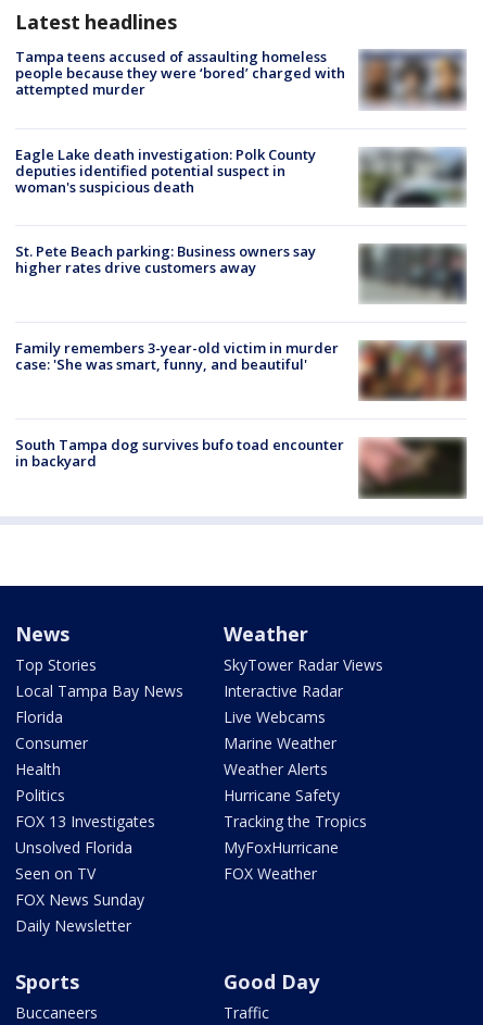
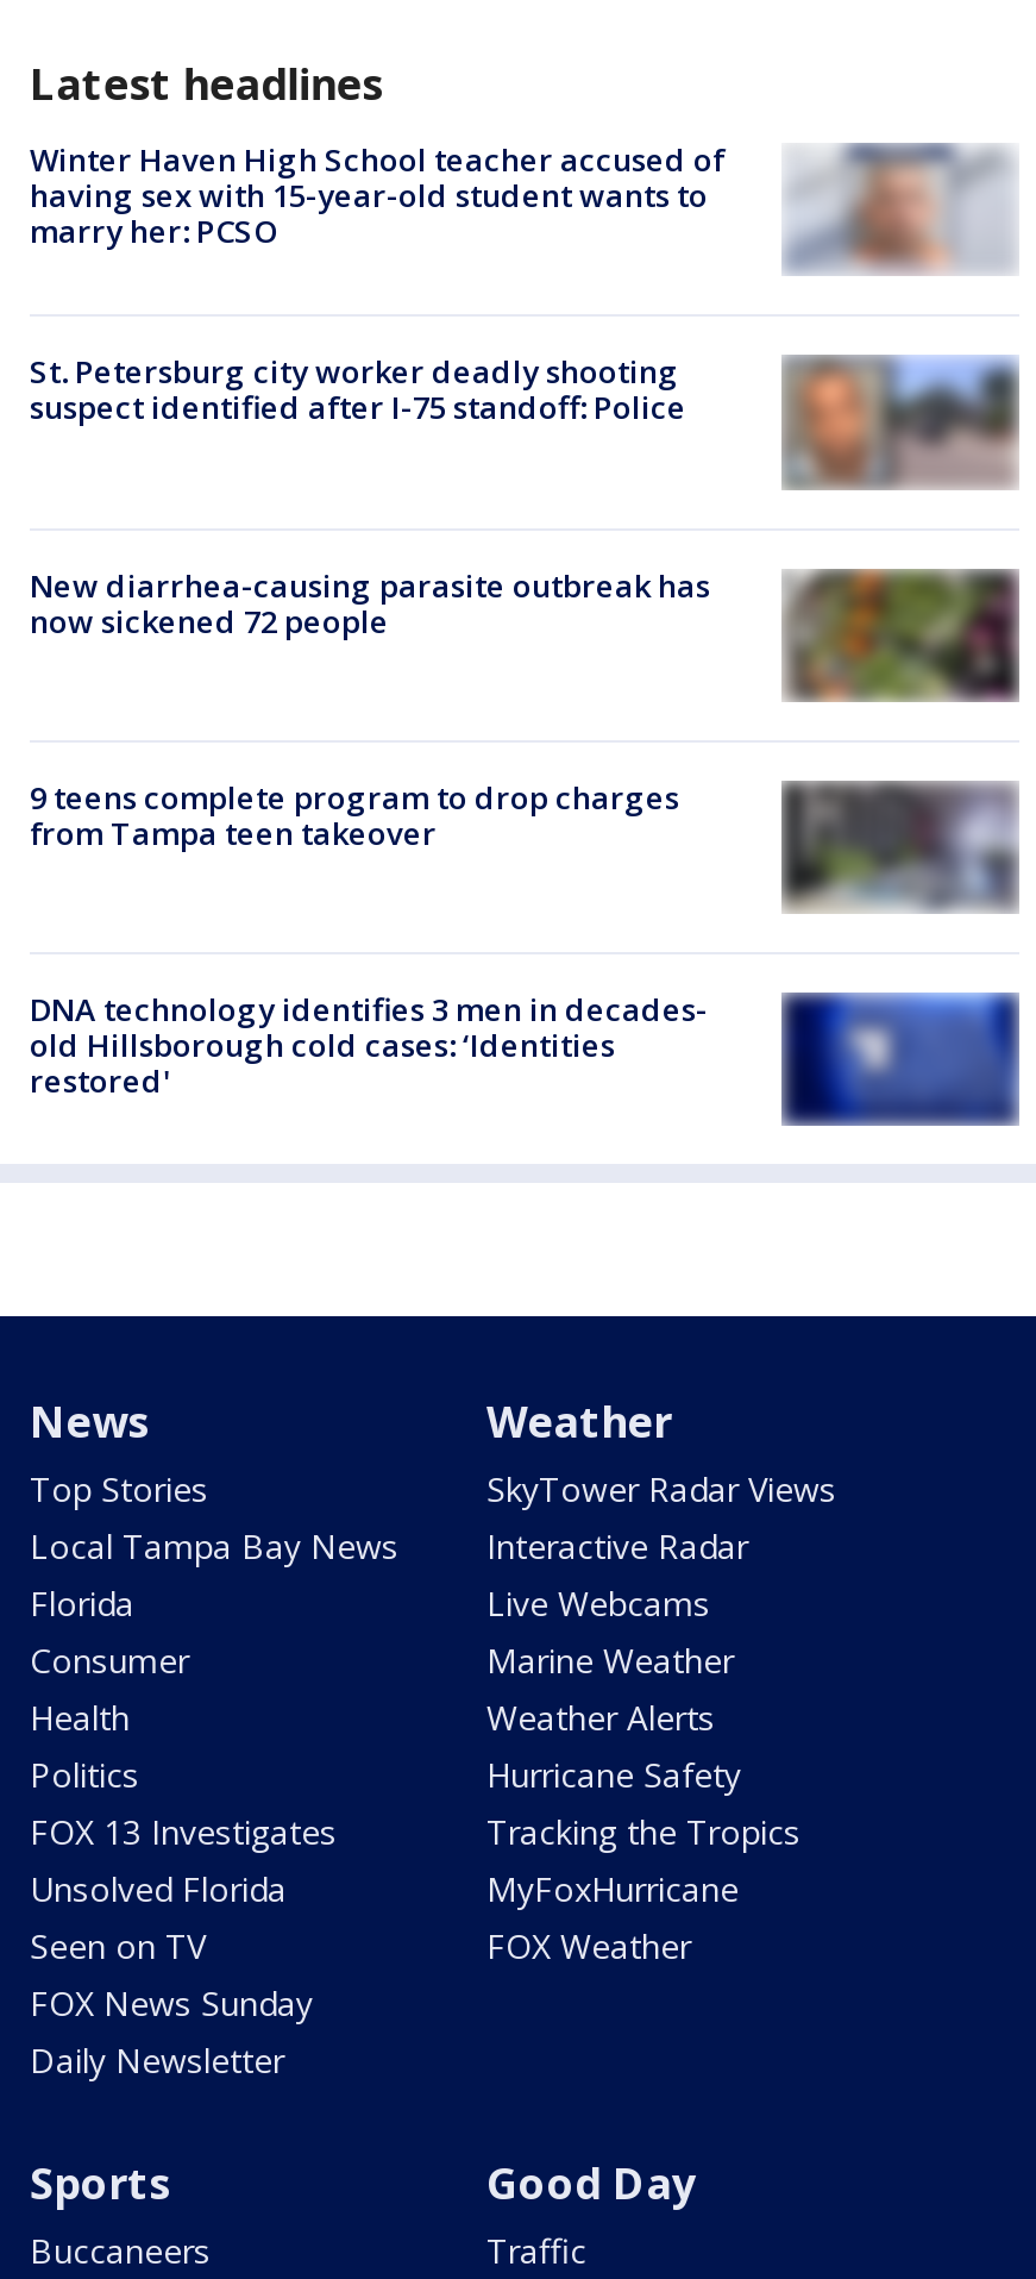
[15,47,466,108] [image] | Tampa teens accused of assaulting homeless | people because they were ‘bored’ charged with | attempted murder -> [30,139,1015,269] [image] | Winter Haven High School teacher accused of | having sex with 15-year-old student wants to | marry her: PCSO
[15,144,316,196] Eagle Lake death investigation: Polk County | deputies identified potential suspect in | woman's suspicious death -> [30,351,686,430] St. Petersburg city worker deadly shooting | suspect identified after I-75 standoff: Police
[361,147,465,208] [image] -> [786,355,1015,488] [image]
[15,241,463,302] [image] | St. Pete Beach parking: Business owners say | higher rates drive customers away -> [30,564,1015,700] [image] | New diarrhea-causing parasite outbreak has | now sickened 72 people
[15,338,339,374] Family remembers 3-year-old victim in murder | case: 'She was smart, funny, and beautiful' -> [30,776,679,854] 9 teens complete program to drop charges | from Tampa teen takeover
[358,340,467,401] [image] -> [781,781,1017,912] [image]
[15,435,467,499] [image] | South Tampa dog survives bufo toad encounter | in backyard -> [30,988,1019,1126] [image] | DNA technology identifies 3 men in decades- | old Hillsborough cold cases: ‘Identities | restored'

